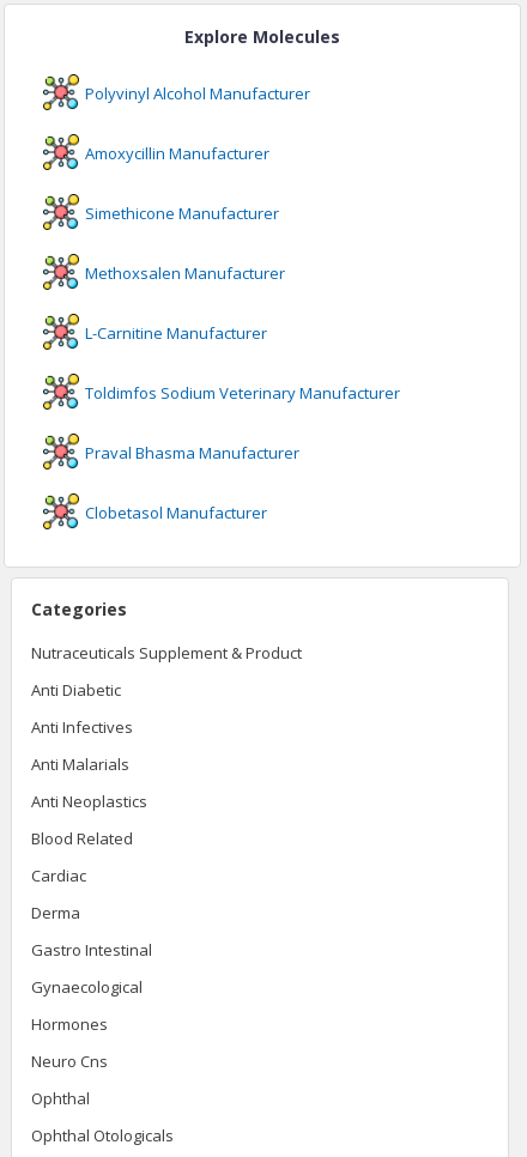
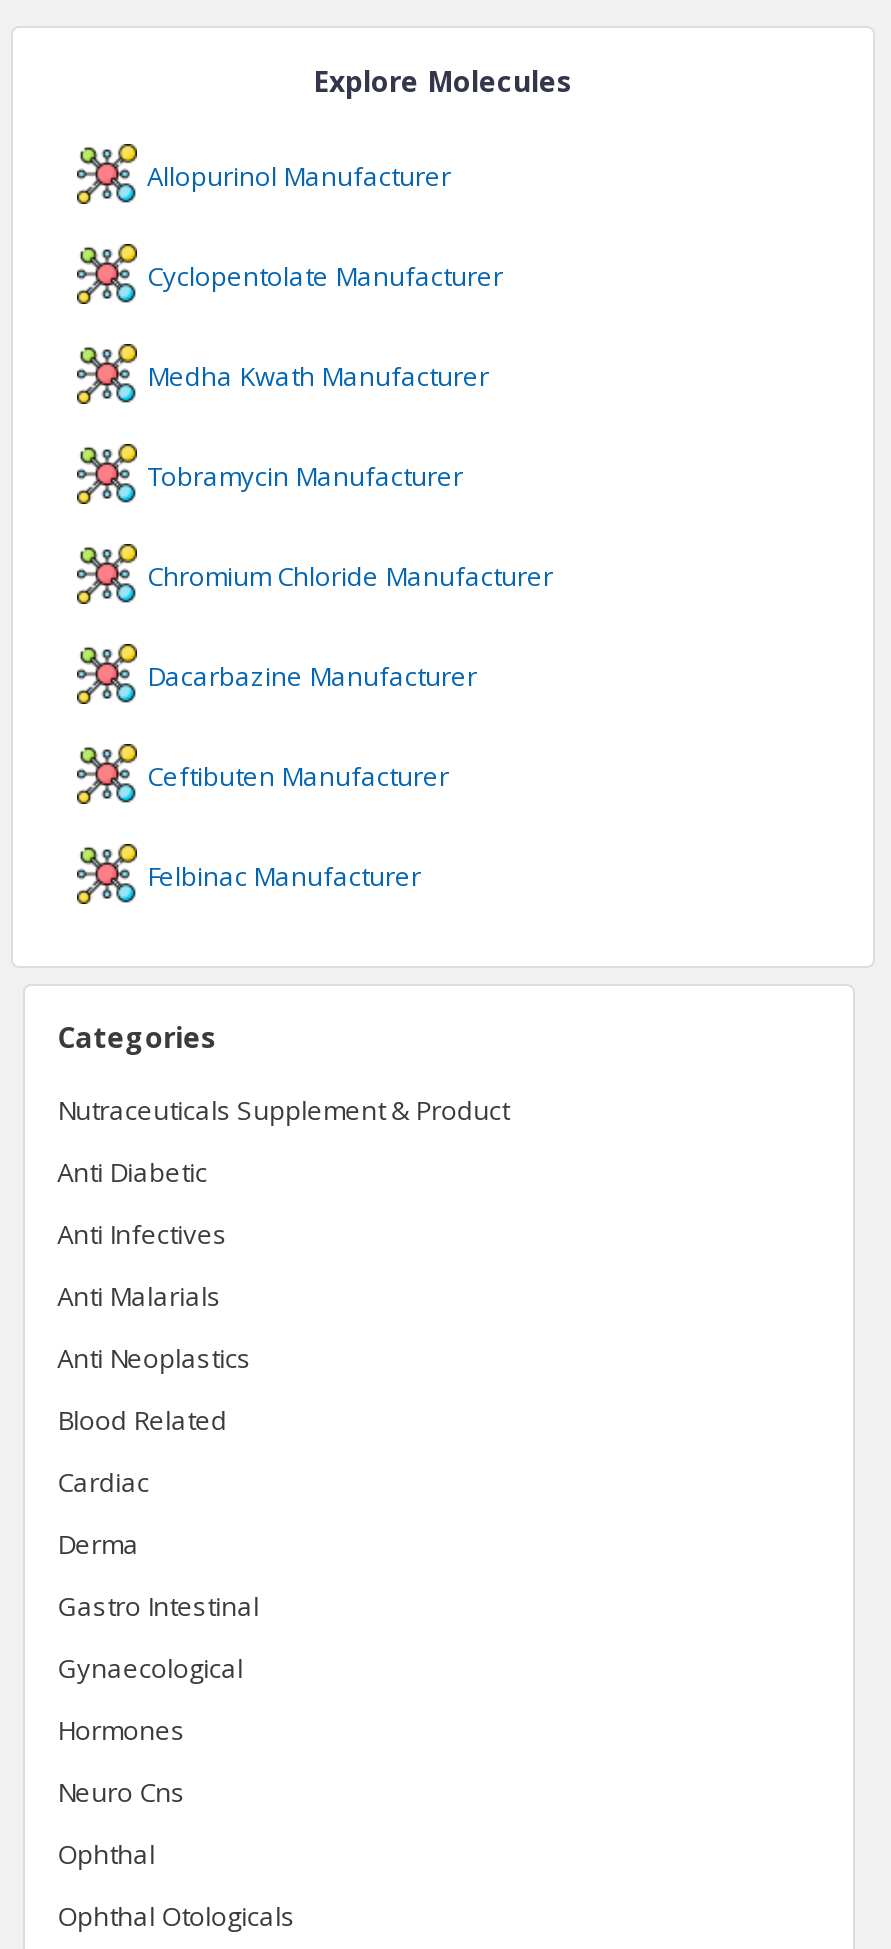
[85,83,310,104] Polyvinyl Alcohol Manufacturer -> [147,158,451,194] Allopurinol Manufacturer
[85,143,269,164] Amoxycillin Manufacturer -> [147,258,503,294] Cyclopentolate Manufacturer
[85,203,279,224] Simethicone Manufacturer -> [147,358,489,394] Medha Kwath Manufacturer
[85,263,285,284] Methoxsalen Manufacturer -> [147,458,463,494] Tobramycin Manufacturer
[85,322,267,344] L-Carnitine Manufacturer -> [147,558,553,594] Chromium Chloride Manufacturer
[85,382,400,404] Toldimfos Sodium Veterinary Manufacturer -> [147,658,477,694] Dacarbazine Manufacturer
[85,442,299,464] Praval Bhasma Manufacturer -> [147,758,449,794] Ceftibuten Manufacturer
[85,502,267,524] Clobetasol Manufacturer -> [147,858,421,894] Felbinac Manufacturer

